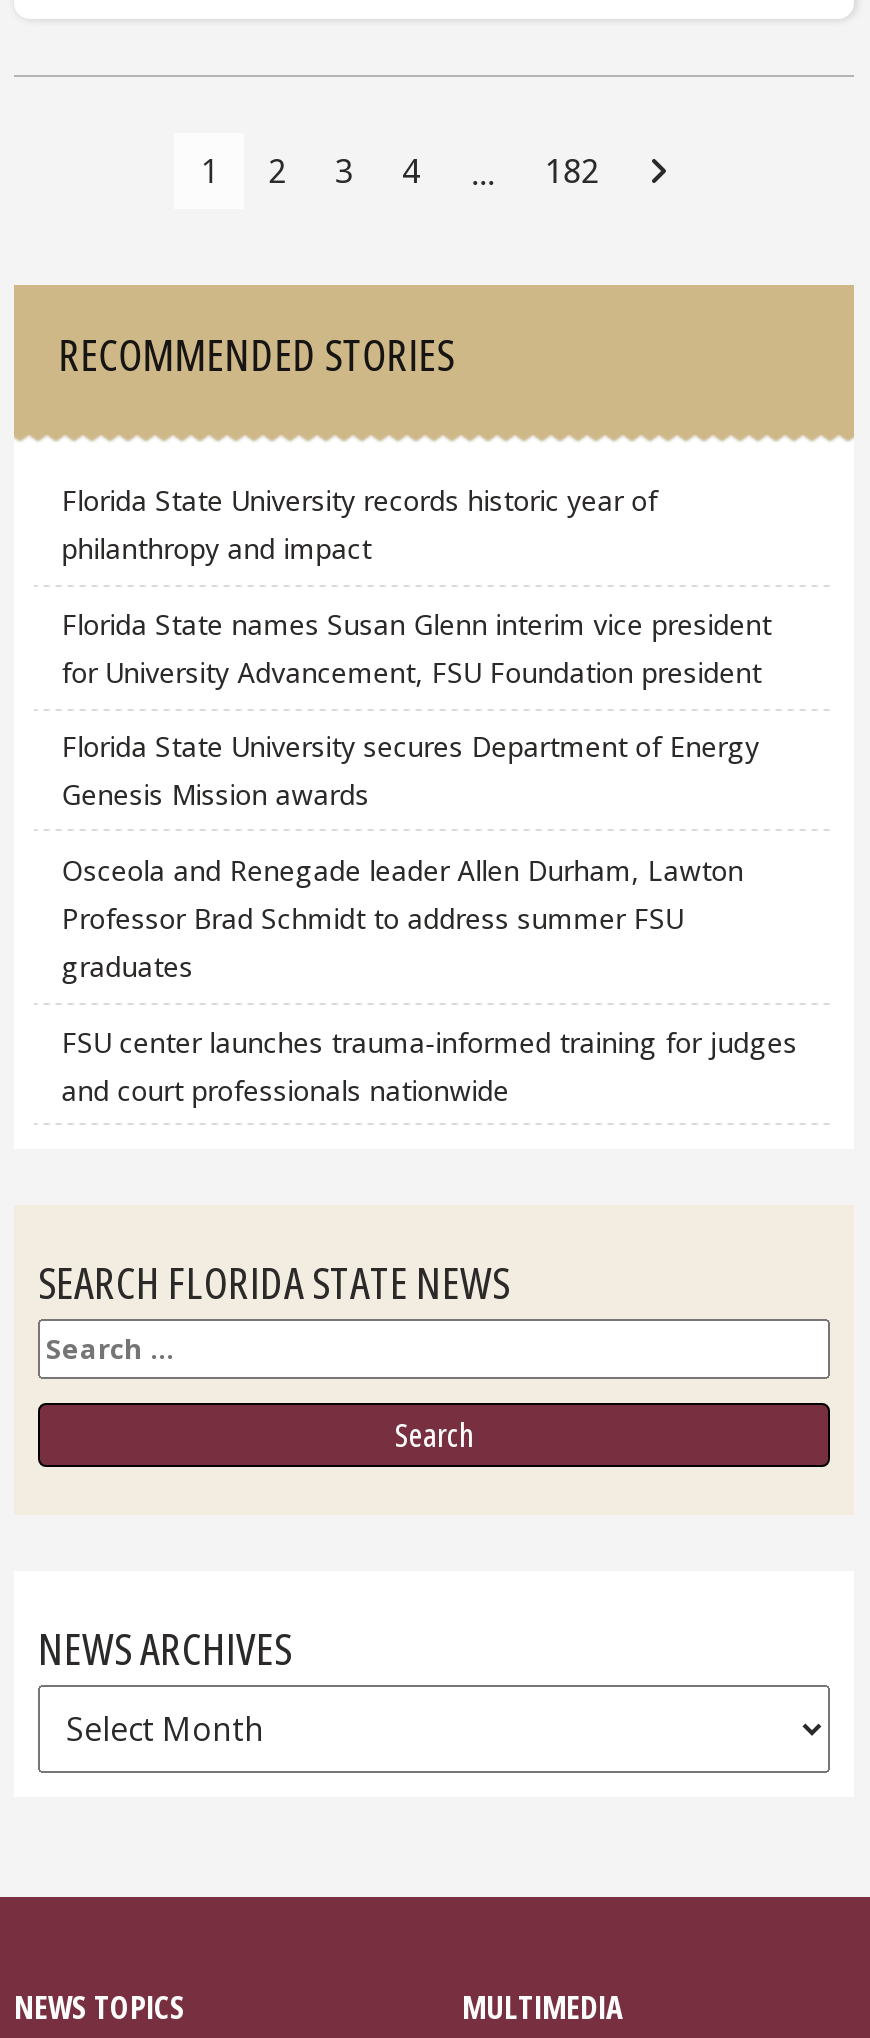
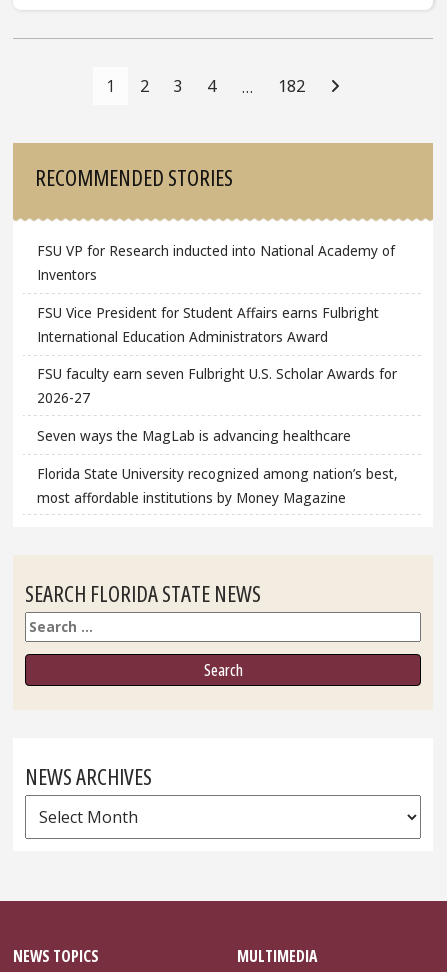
[62,481,658,567] Florida State University records historic year of | philanthropy and impact -> [37,241,395,284] FSU VP for Research inducted into National Academy of | Inventors
[62,605,772,691] Florida State names Susan Glenn interim vice president | for University Advancement, FSU Foundation president -> [37,303,379,346] FSU Vice President for Student Affairs earns Fulbright | International Education Administrators Award
[62,728,760,814] Florida State University secures Department of Energy | Genesis Mission awards -> [37,364,397,407] FSU faculty earn seven Fulbright U.S. Scholar Awards for | 2026-27
[62,851,744,985] Osceola and Renegade leader Allen Durham, Lawton | Professor Brad Schmidt to address summer FSU | graduates -> [37,426,351,445] Seven ways the MagLab is advancing healthcare
[62,1022,798,1108] FSU center launches trauma-informed training for judges | and court professionals nationwide -> [37,464,398,507] Florida State University recognized among nation’s best, | most affordable institutions by Money Magazine

